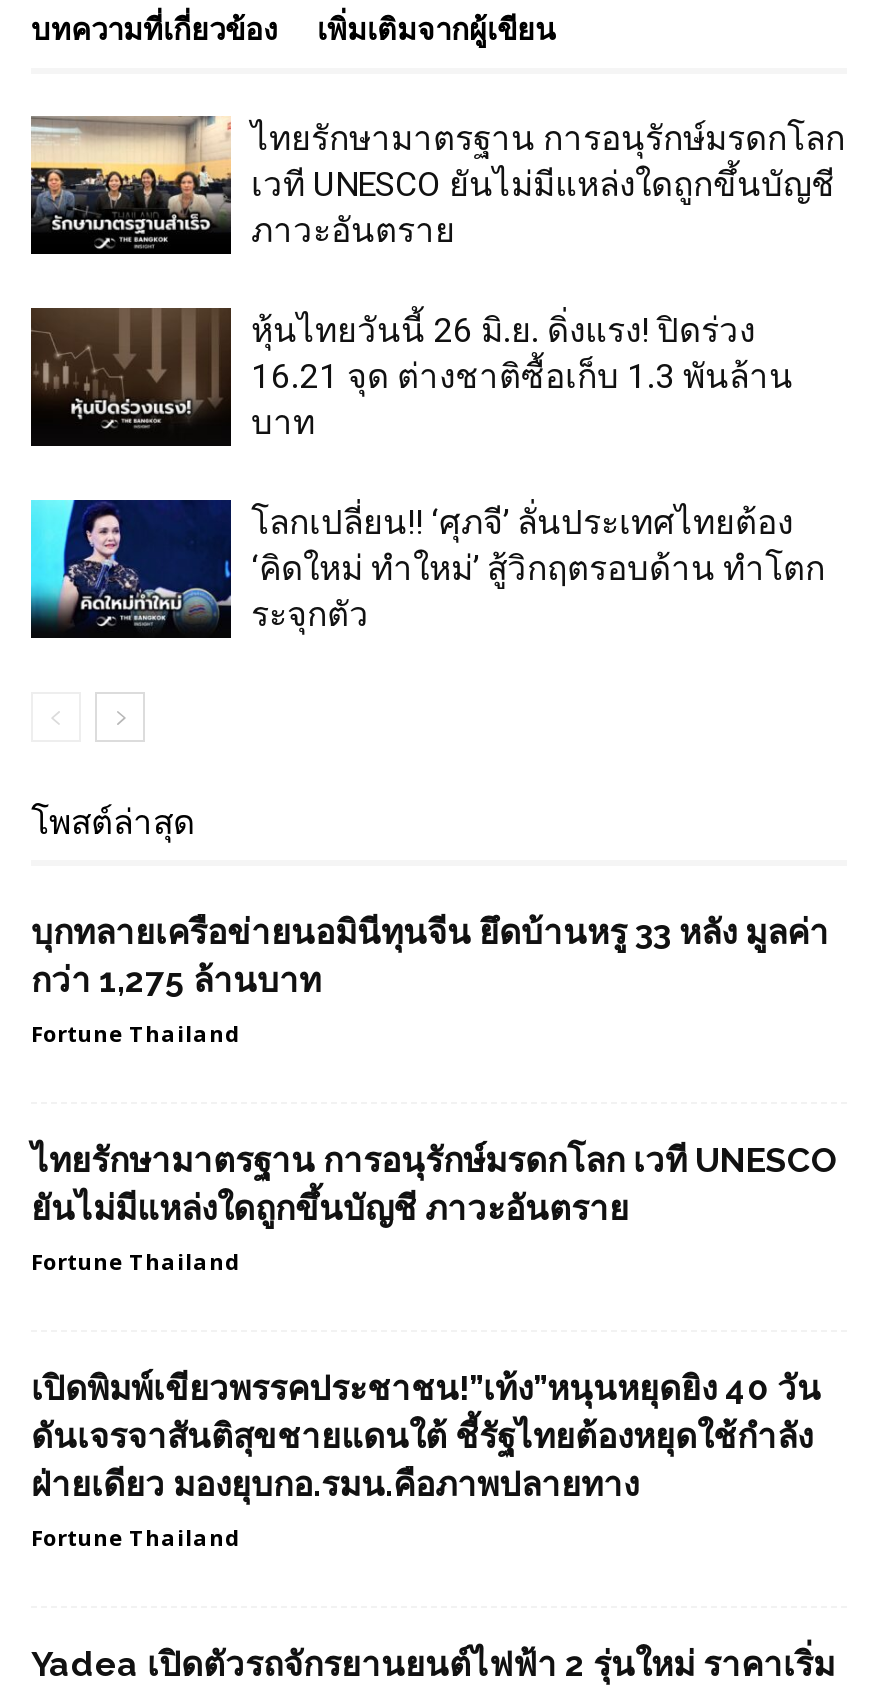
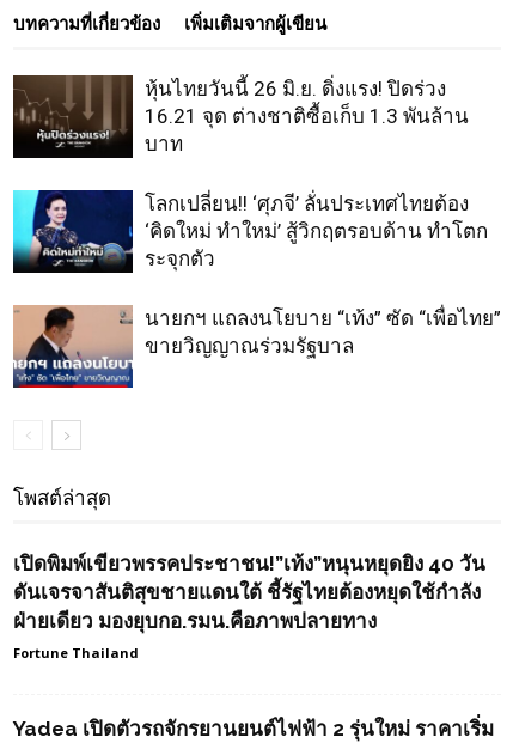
[29,116,845,250] [image] | ไทยรักษามาตรฐาน การอนุรักษ์มรดกโลก | เวที UNESCO ยันไม่มีแหล่งใดถูกขึ้นบัญชี | ภาวะอันตราย -> none
none -> [12,305,501,389] [image] | นายกฯ แถลงนโยบาย “เท้ง” ซัด “เพื่อไทย” | ขายวิญญาณร่วมรัฐบาล
[31,912,839,1276] บุกทลายเครือข่ายนอมินีทุนจีน ยึดบ้านหรู 33 หลัง มูลค่า | กว่า 1,275 ล้านบาท | Fortune Thailand | ไทยรักษามาตรฐาน การอนุรักษ์มรดกโลก เวที UNESCO | ยันไม่มีแหล่งใดถูกขึ้นบัญชี ภาวะอันตราย | Fortune Thailand -> none

